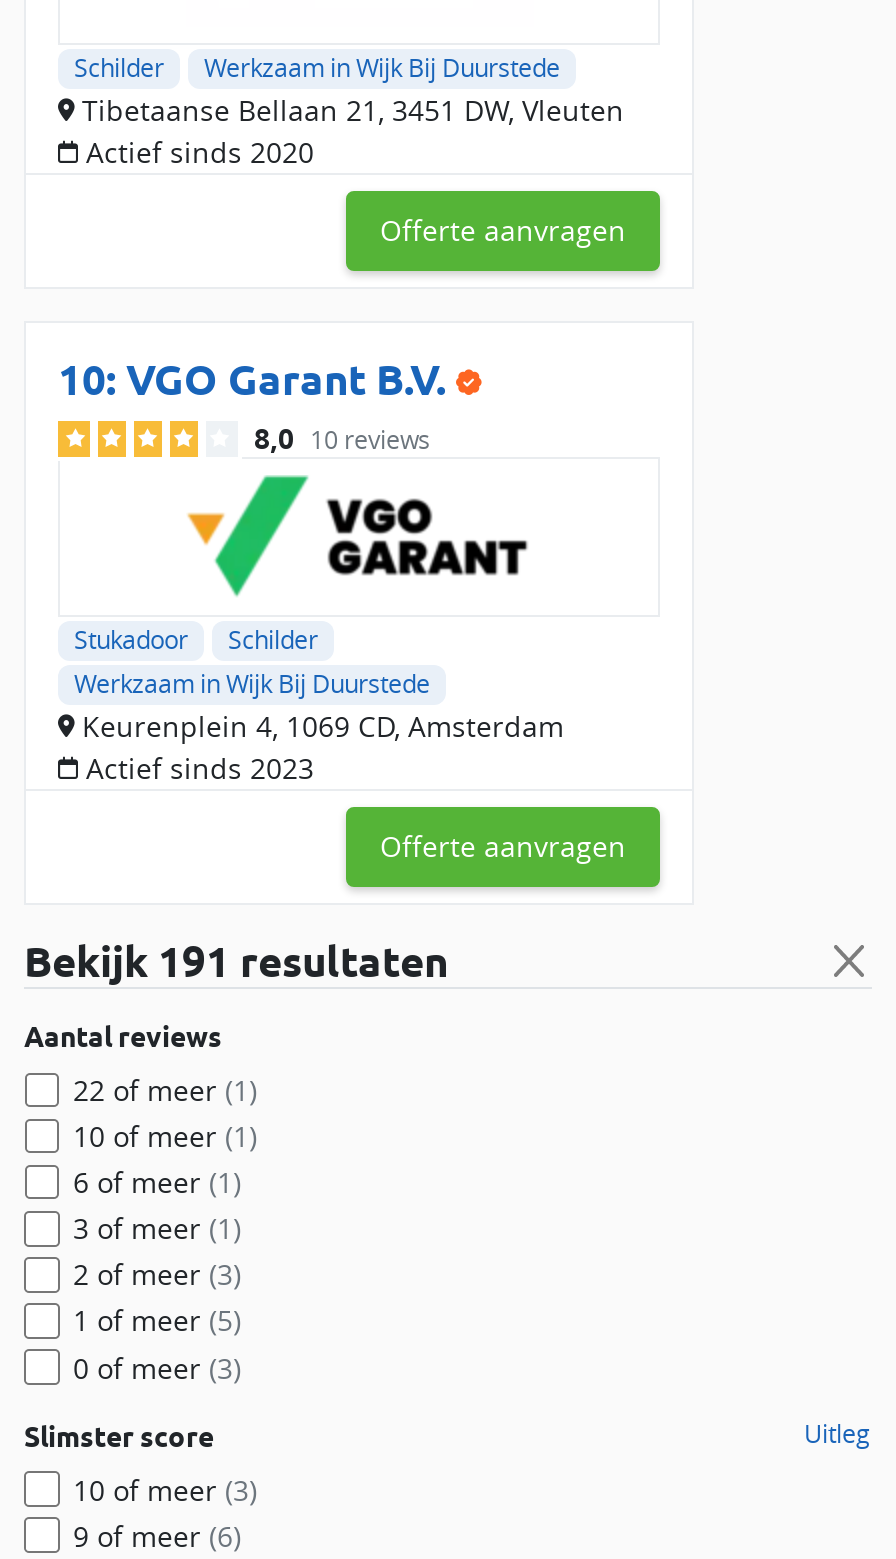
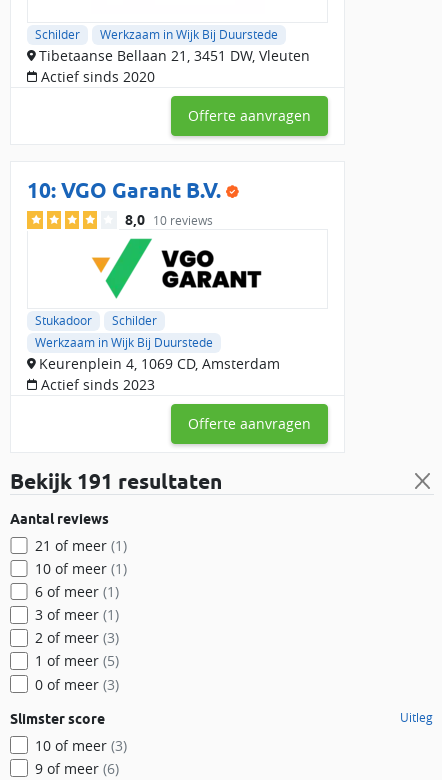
[73,1071,257,1109] 22 of meer (1) -> [34,536,126,555] 21 of meer (1)

